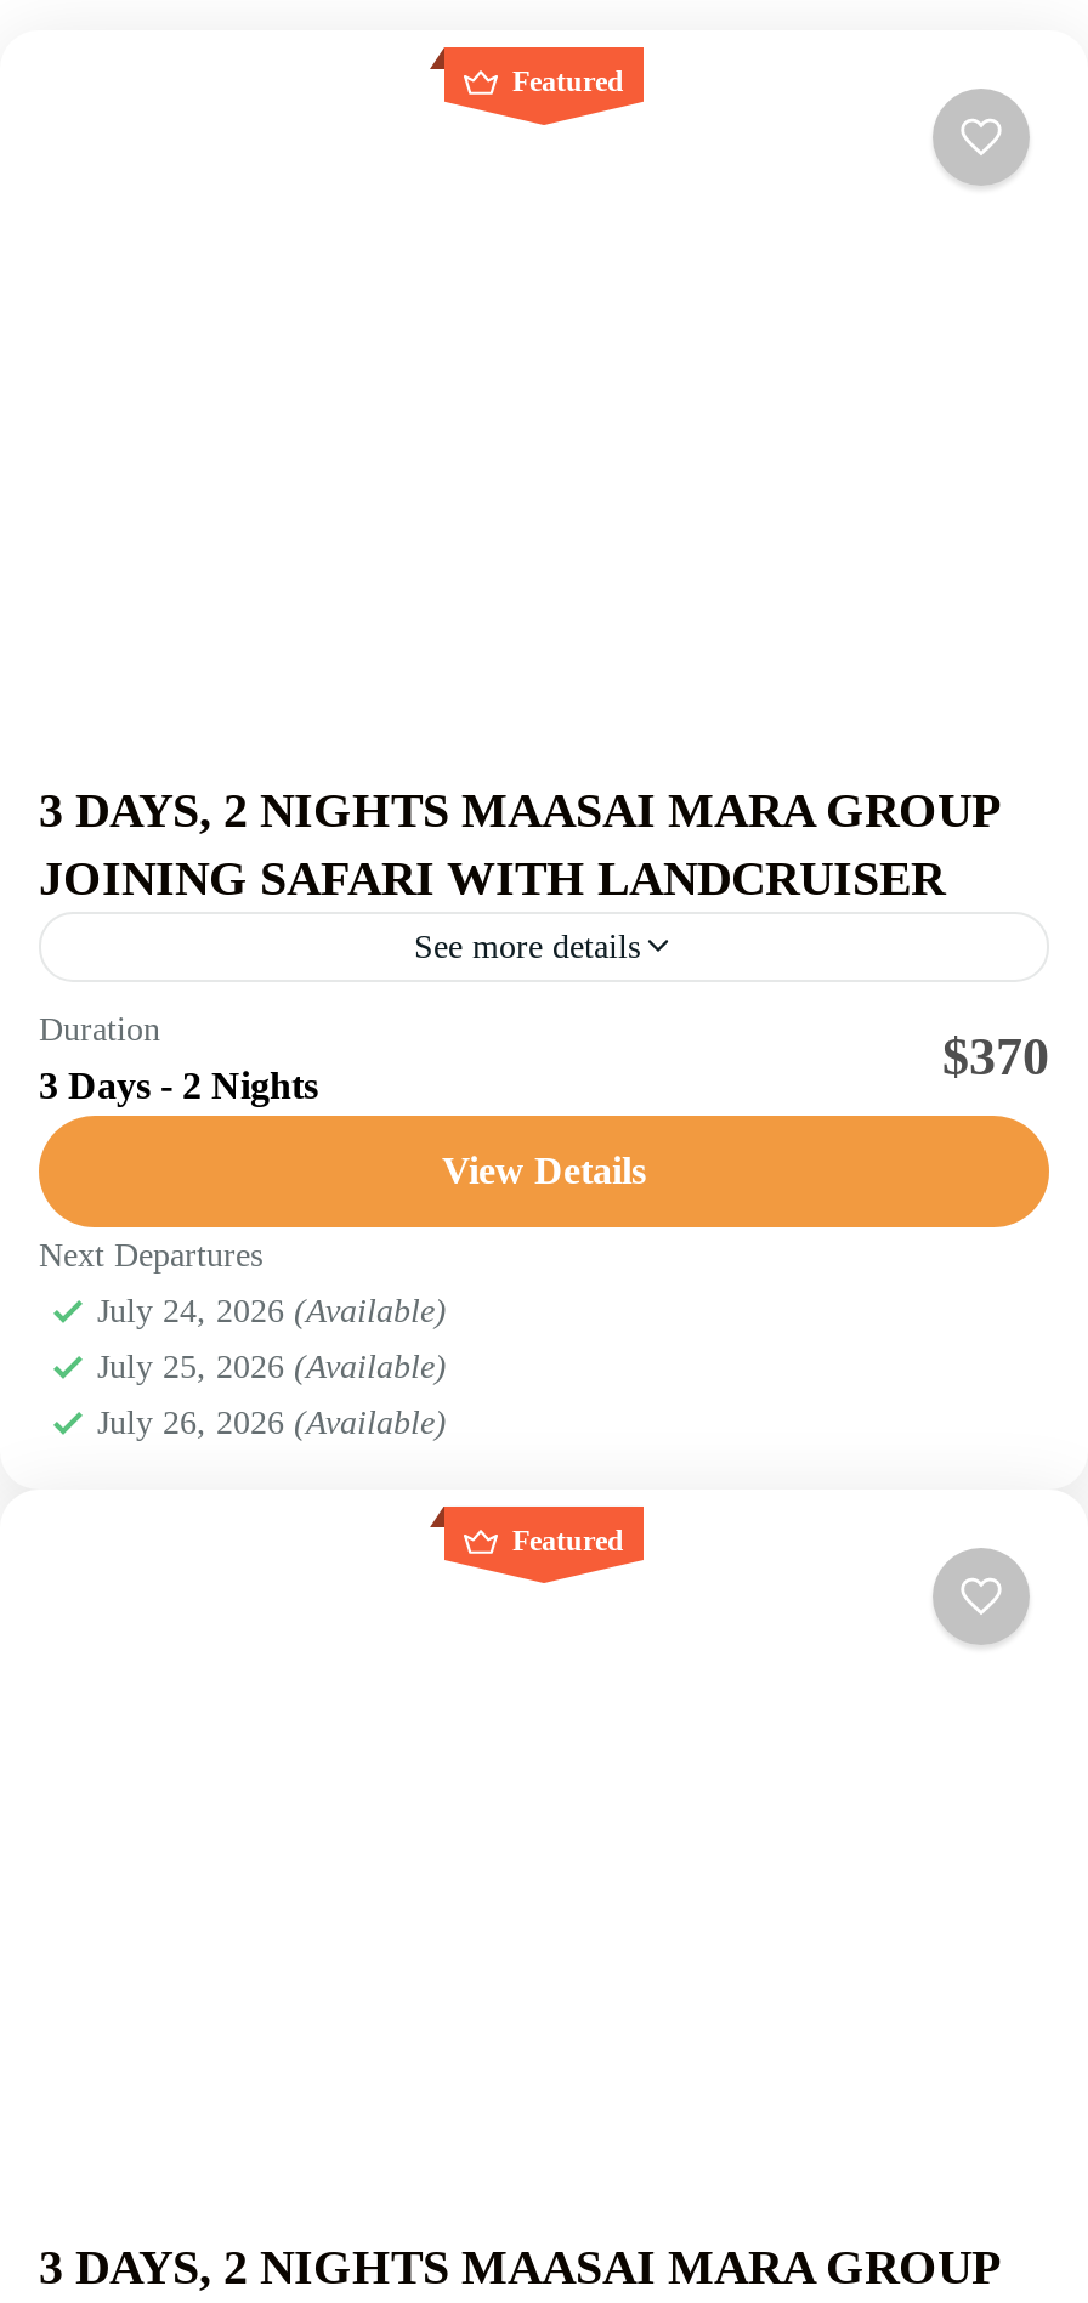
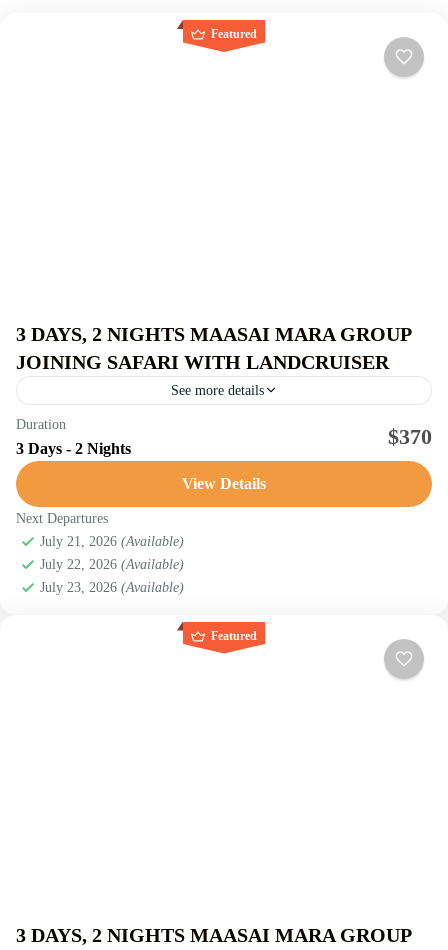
[97,1292,447,1328] July 24, 2026 (Available) -> [40,533,184,548] July 21, 2026 (Available)
[97,1348,447,1384] July 25, 2026 (Available) -> [40,556,184,571] July 22, 2026 (Available)
[97,1403,447,1440] July 26, 2026 (Available) -> [40,579,184,594] July 23, 2026 (Available)

